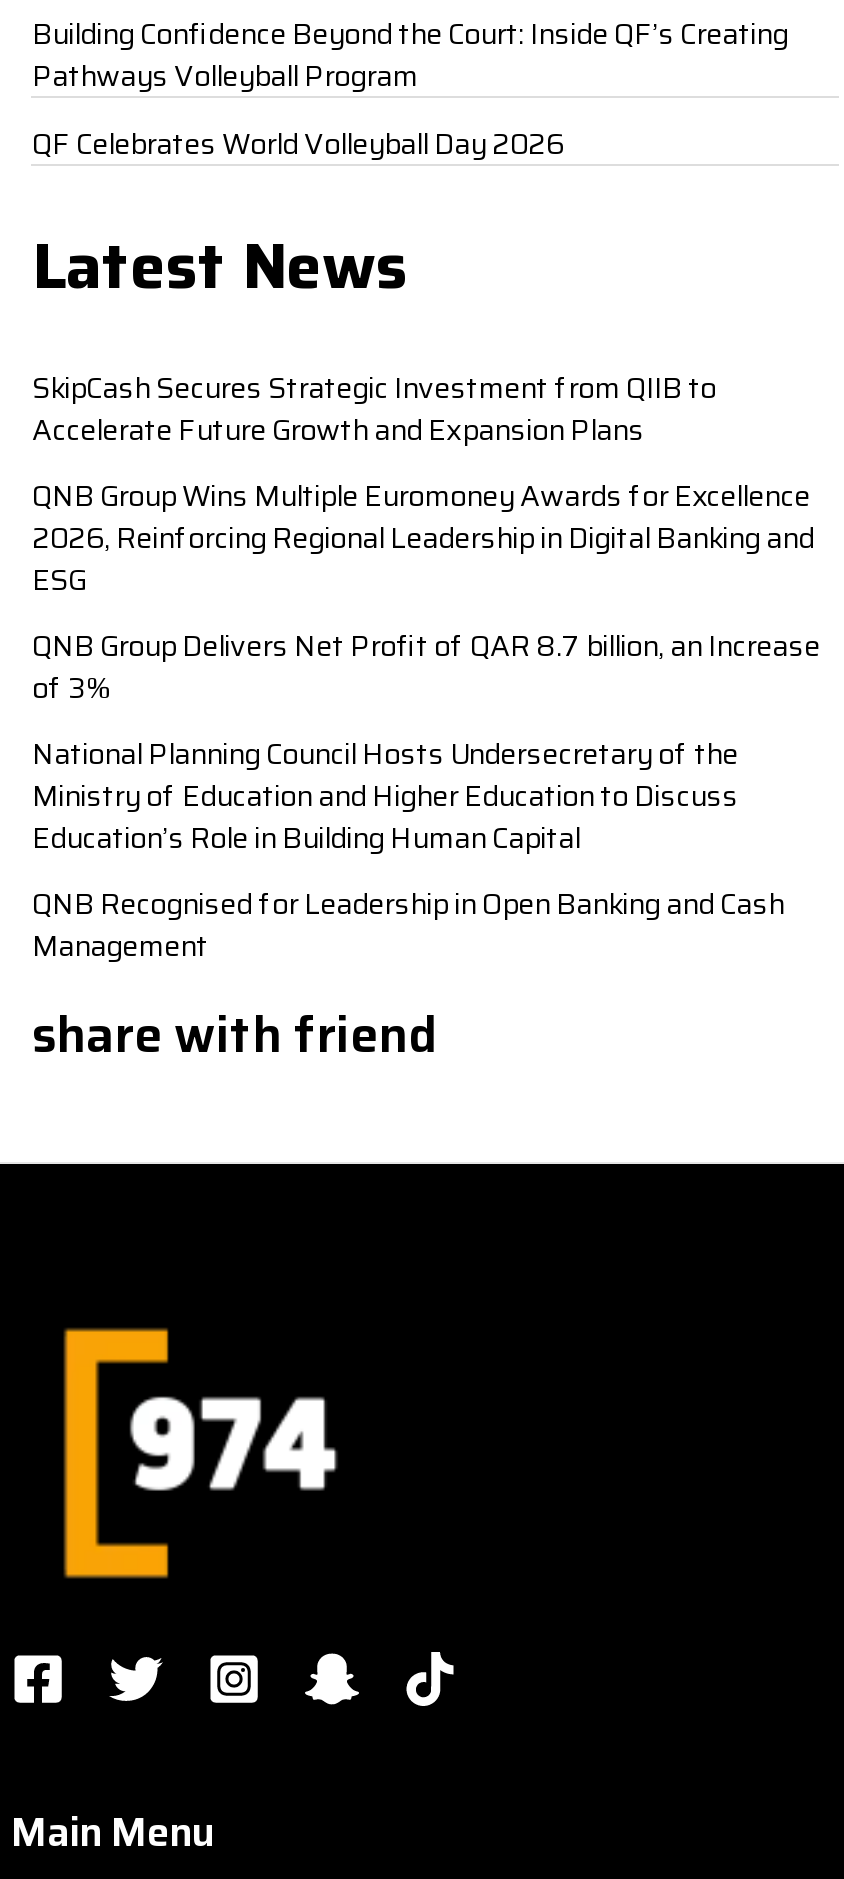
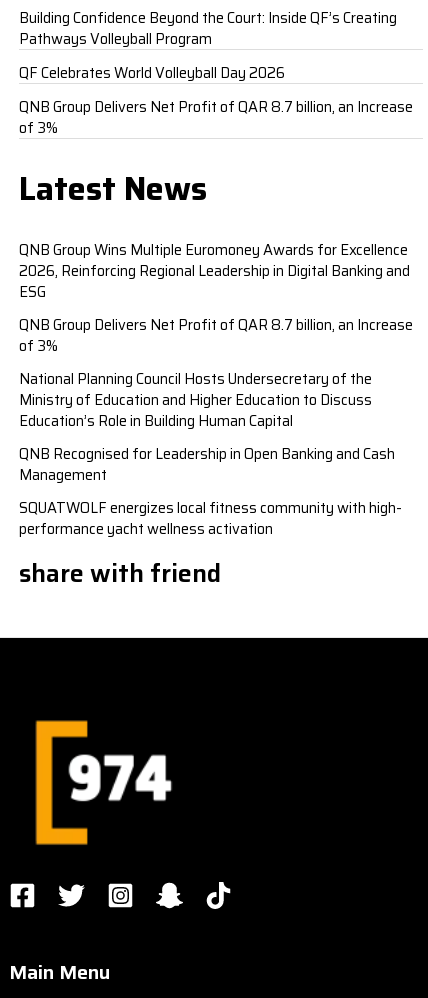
none -> [19,95,413,139] QNB Group Delivers Net Profit of QAR 8.7 billion, an Increase | of 3%
[32,365,716,453] SkipCash Secures Strategic Investment from QIIB to | Accelerate Future Growth and Expansion Plans -> none
none -> [19,496,402,540] SQUATWOLF energizes local fitness community with high- | performance yacht wellness activation

